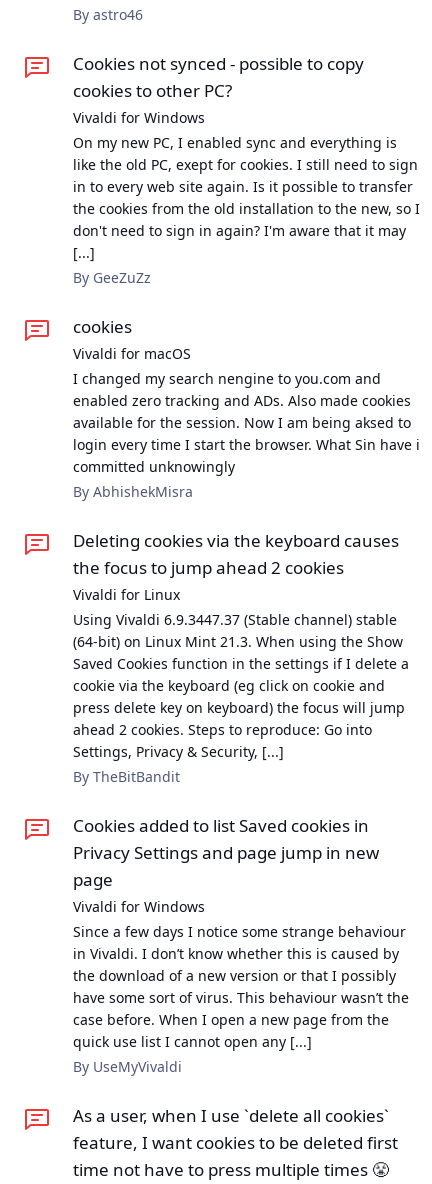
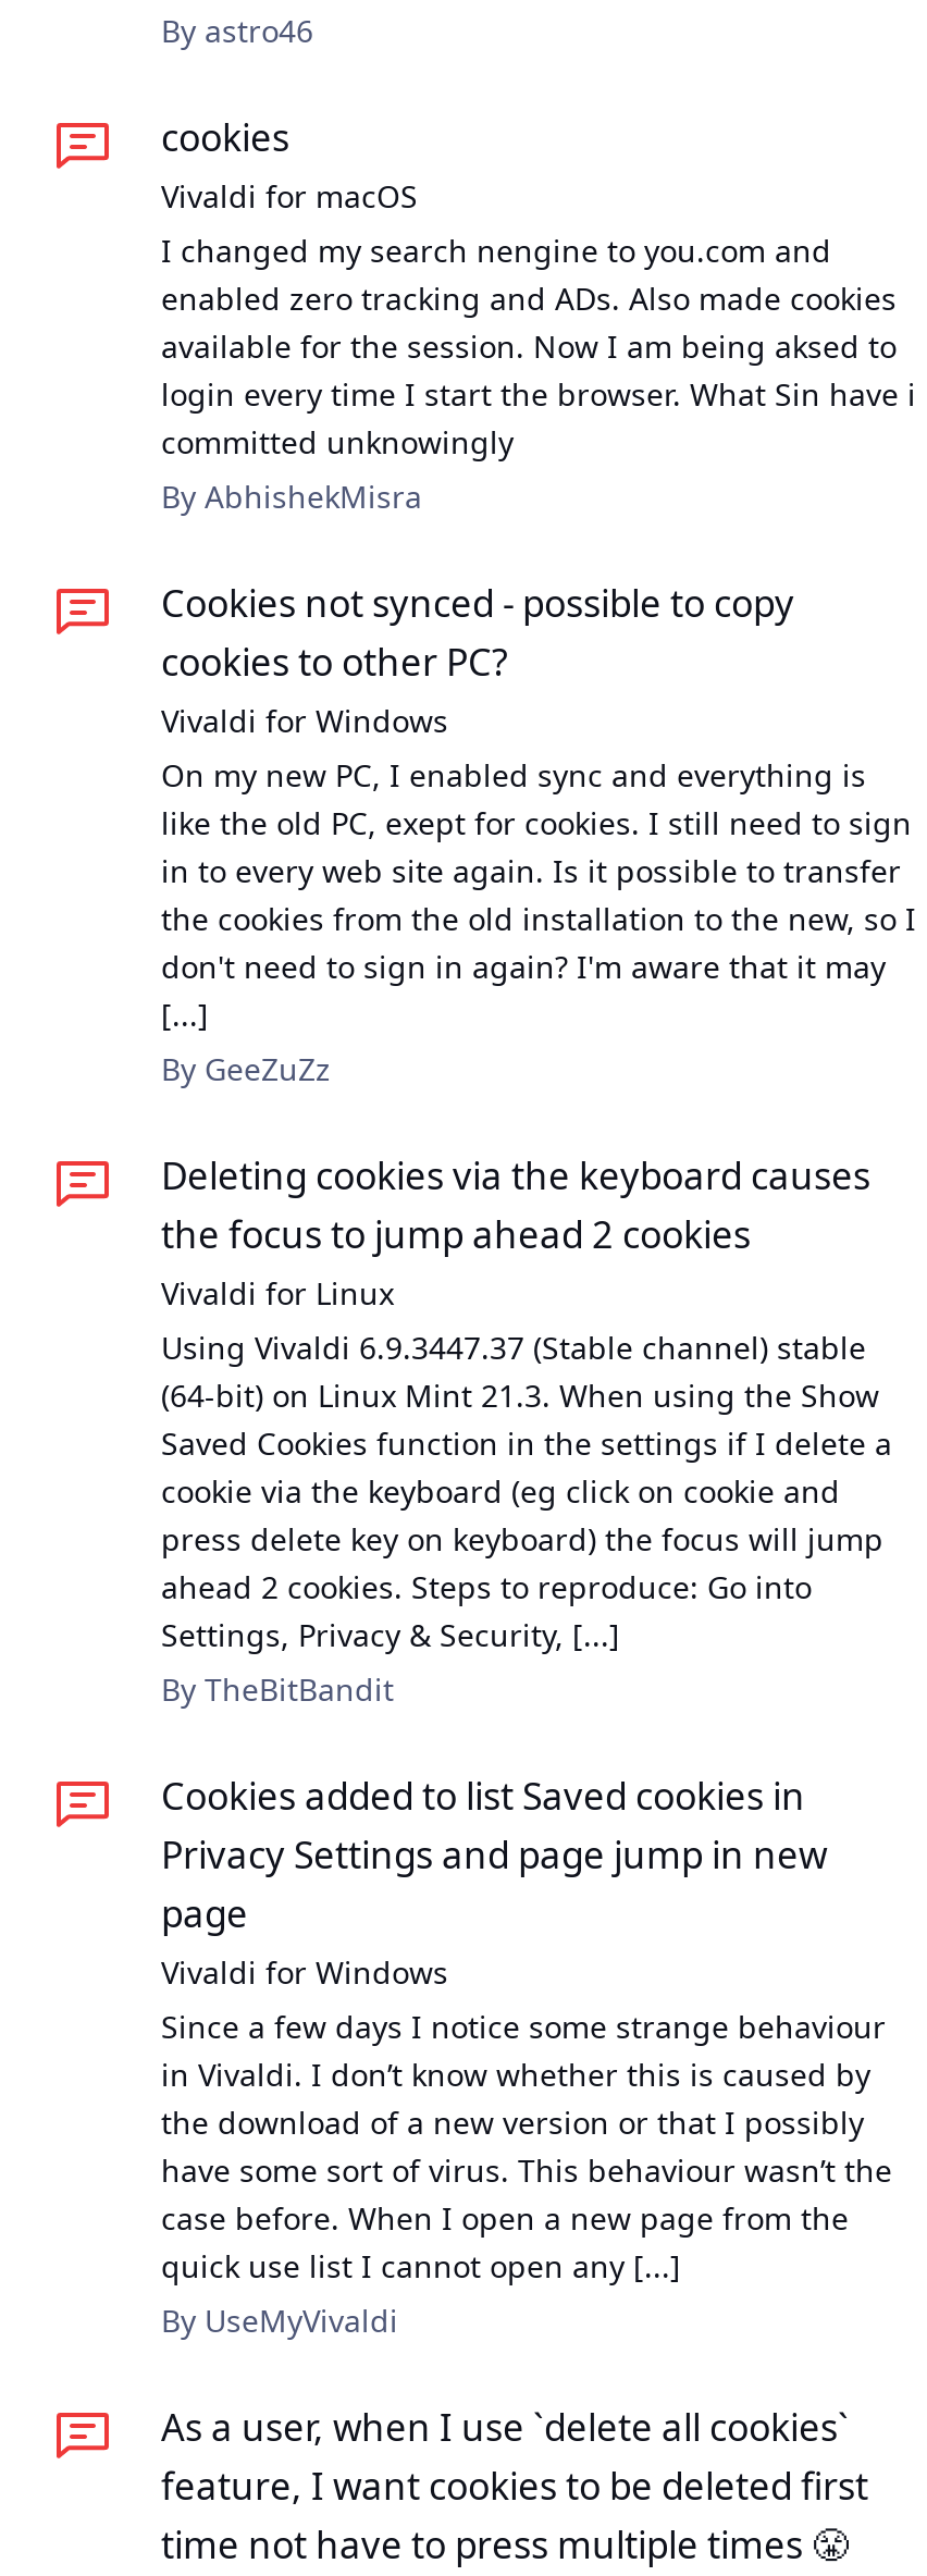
moved [73,52,420,287] -> [161,578,916,1089]: Cookies not synced - possible to copy | cookies to other PC? | Vivaldi for Windows | ... | don't need to sign in again? I'm aware that it may | By GeeZuZz
moved [73,315,420,501] -> [161,112,916,517]: cookies | Vivaldi for macOS | I changed my search nengine to you.com and | enabled zero tracking and ADs. Also made cookies | available for the session. Now I am being aksed to | login every time I start the browser. What Sin have i | committed unknowingly | By AbhishekMisra

